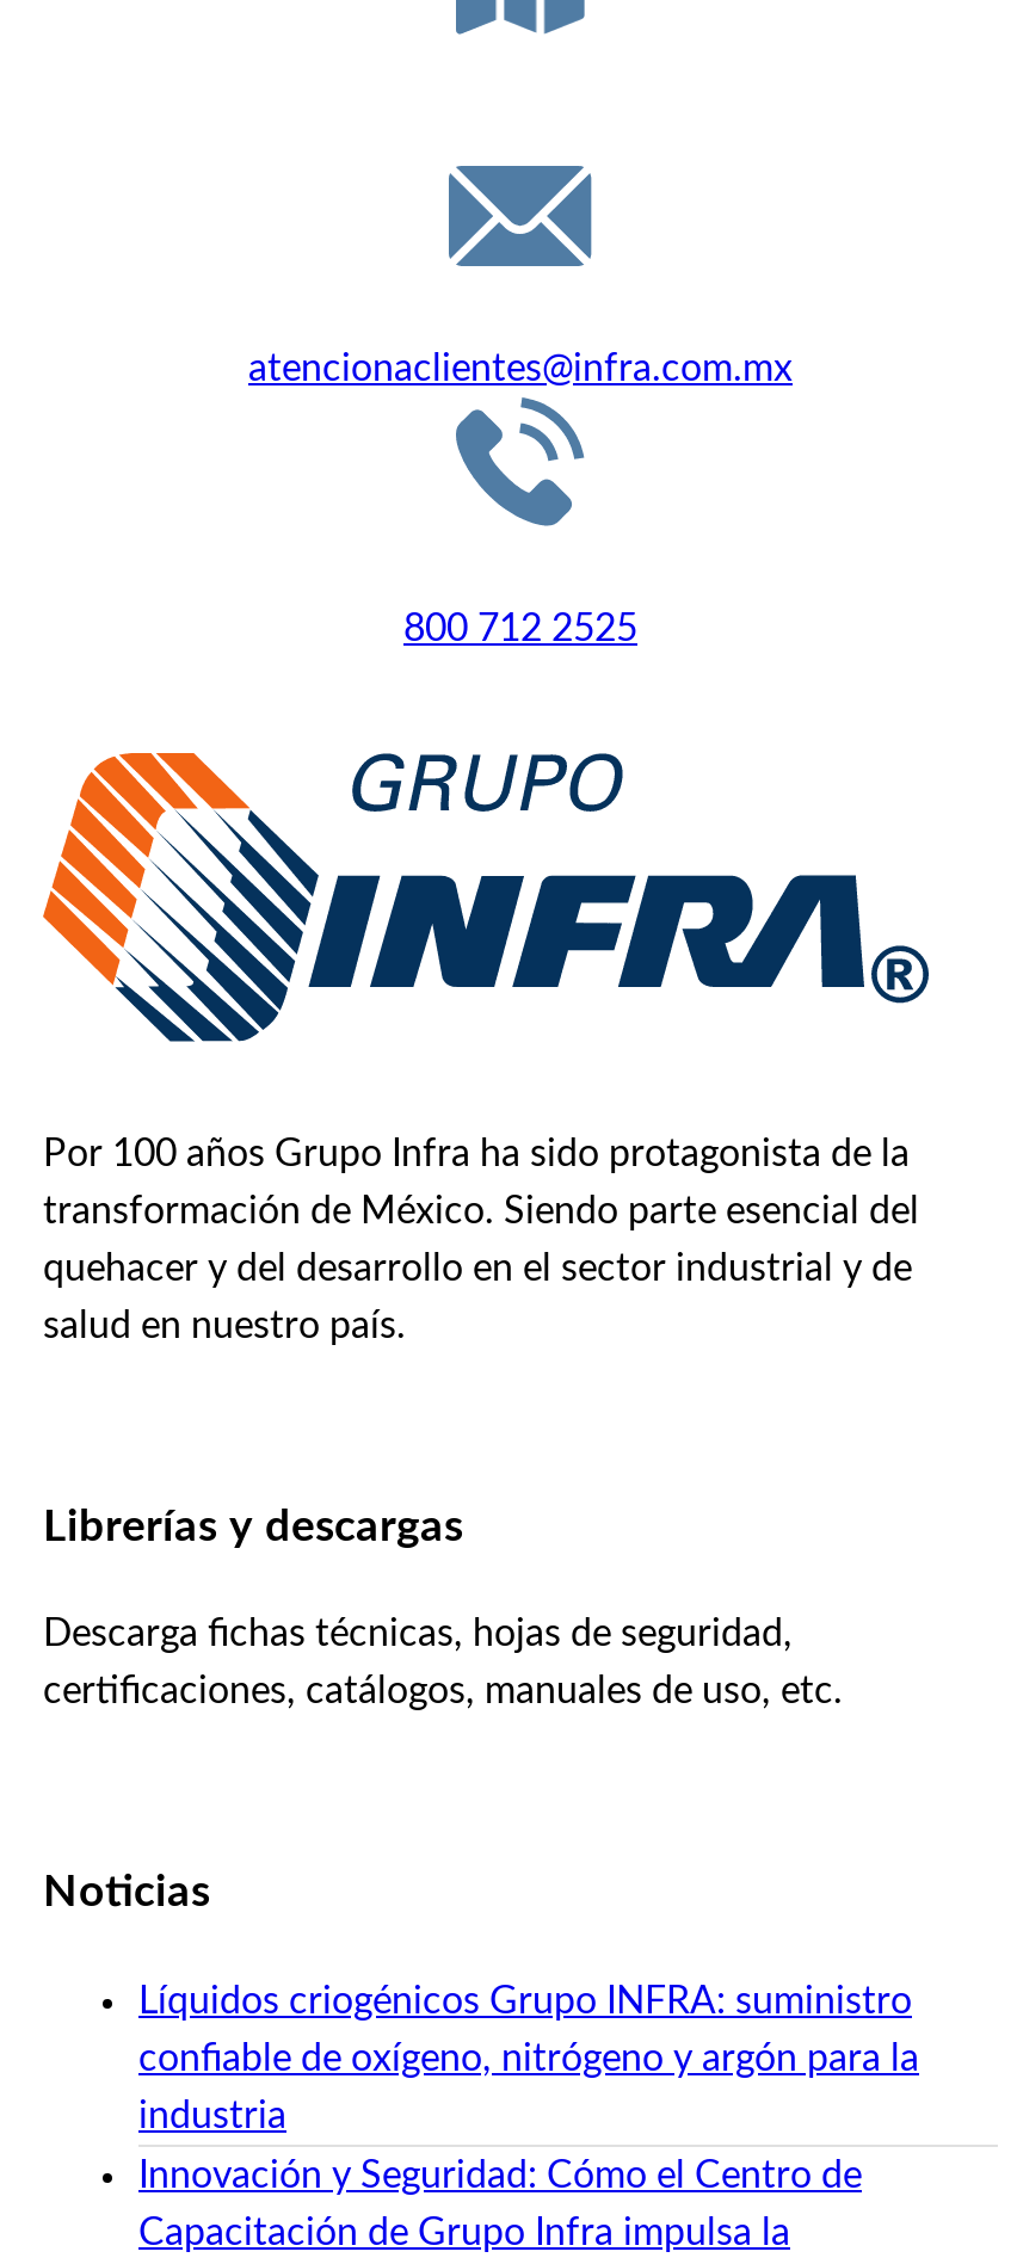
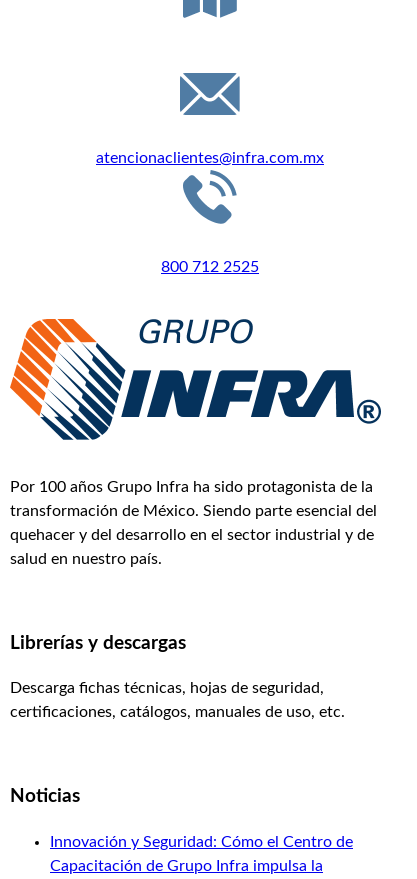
[138,1982,919,2134] Líquidos criogénicos Grupo INFRA: suministro | confiable de oxígeno, nitrógeno y argón para la | industria -> none

